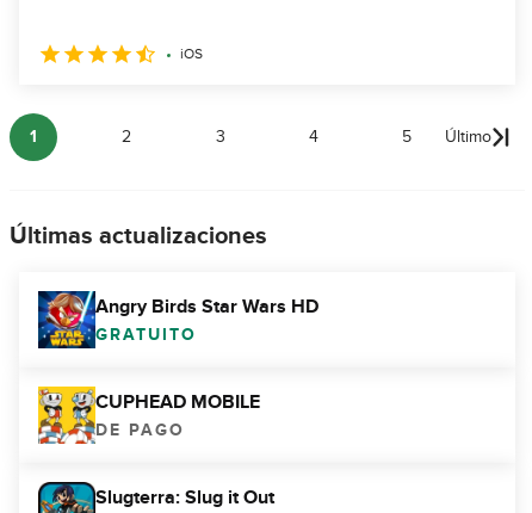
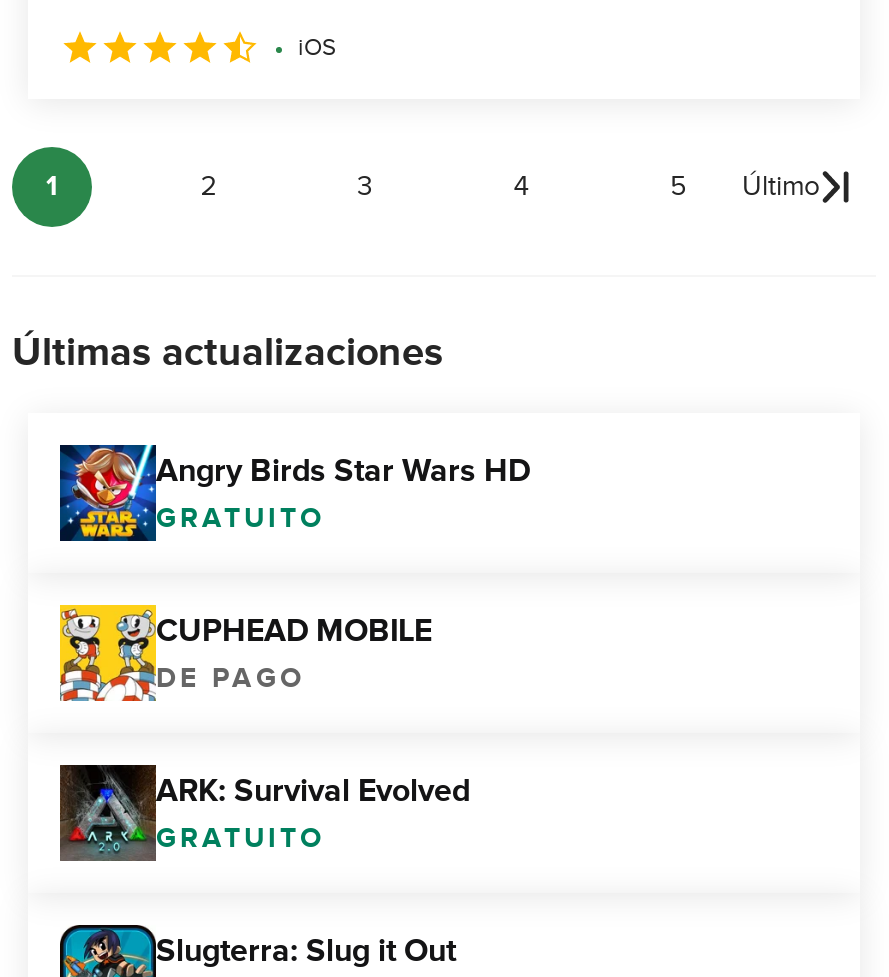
none -> [58,763,470,863] [image] | ARK: Survival Evolved | GRATUITO

